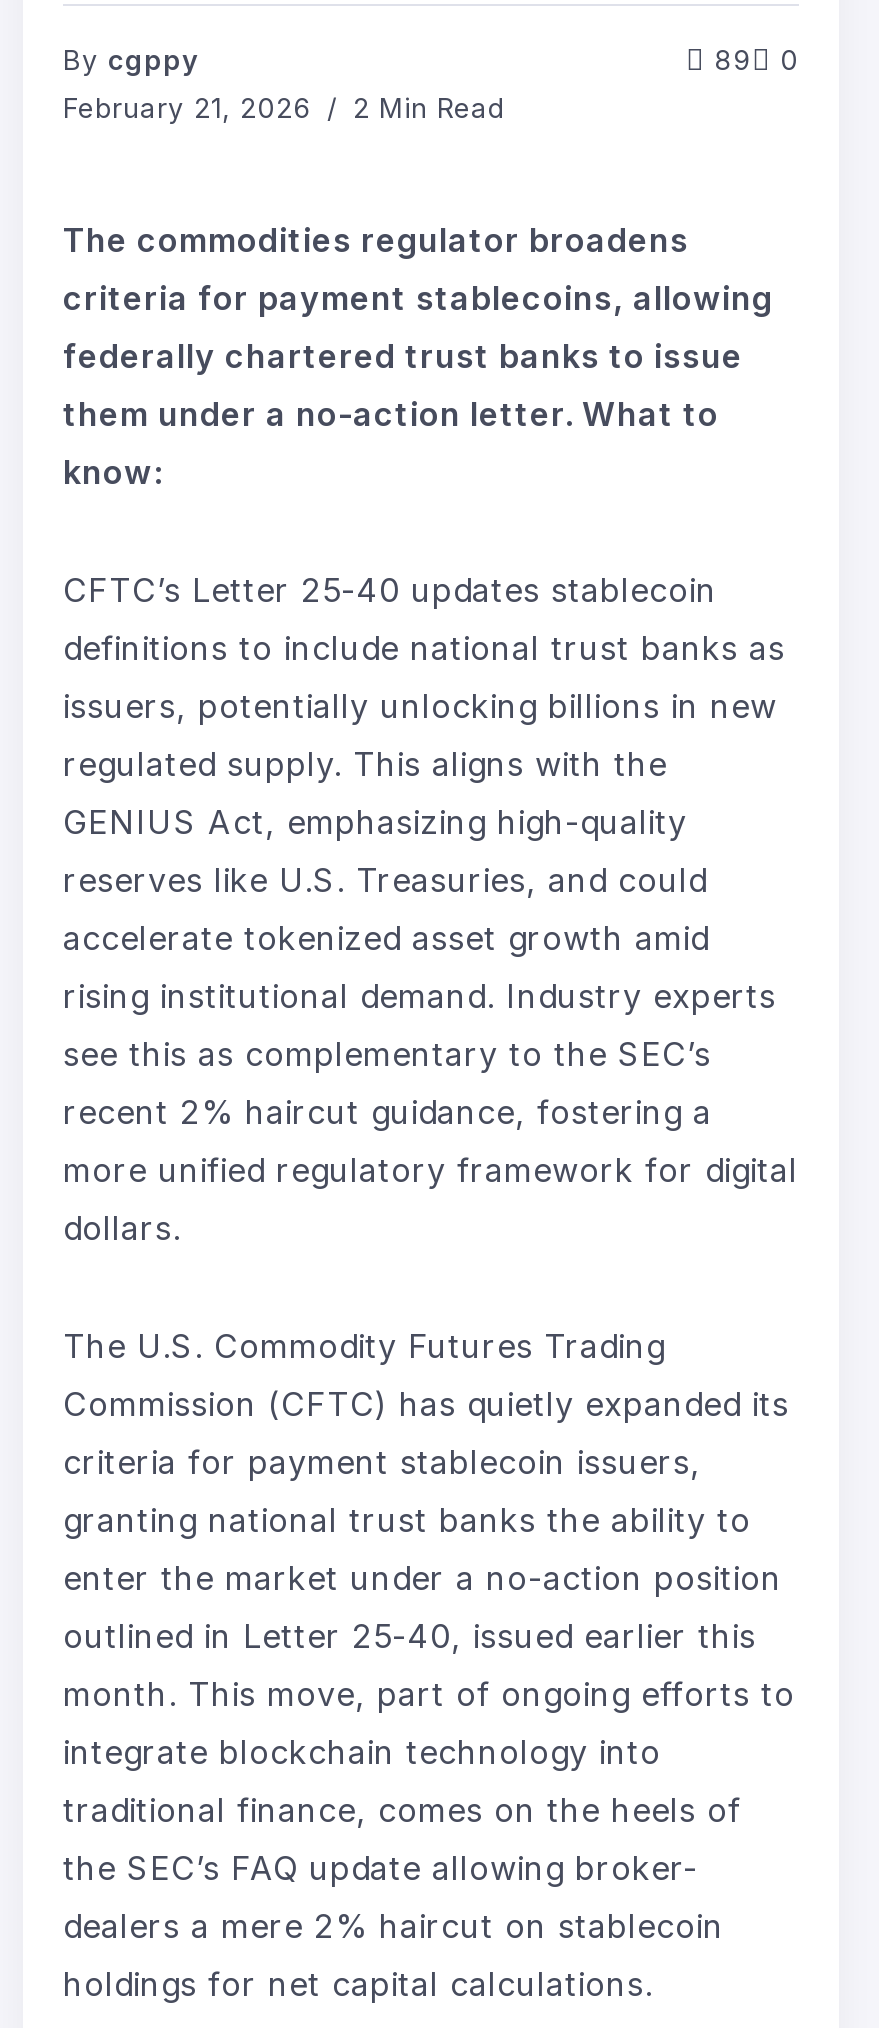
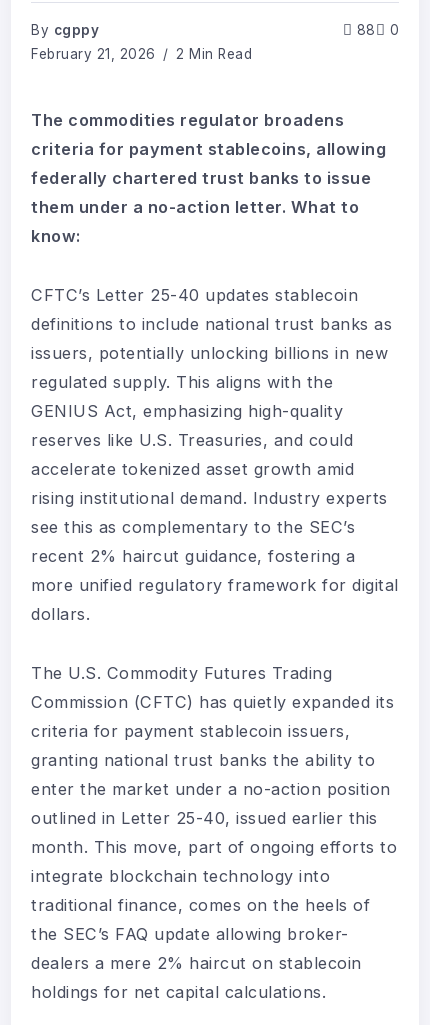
[714,45,799,77] 89 0 -> [356,22,399,38] 88 0

